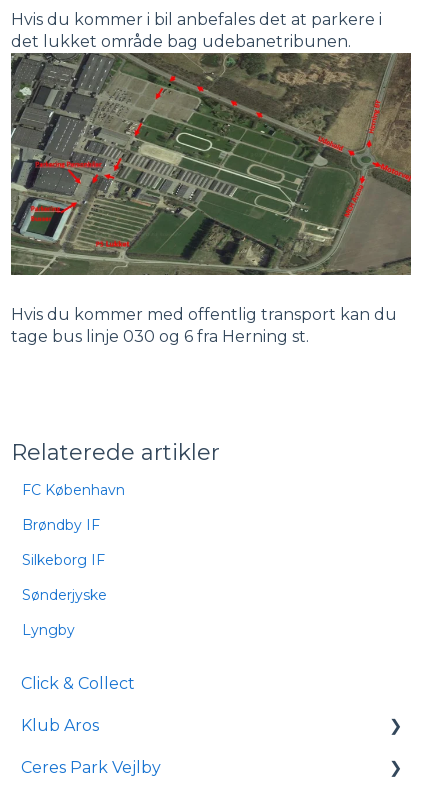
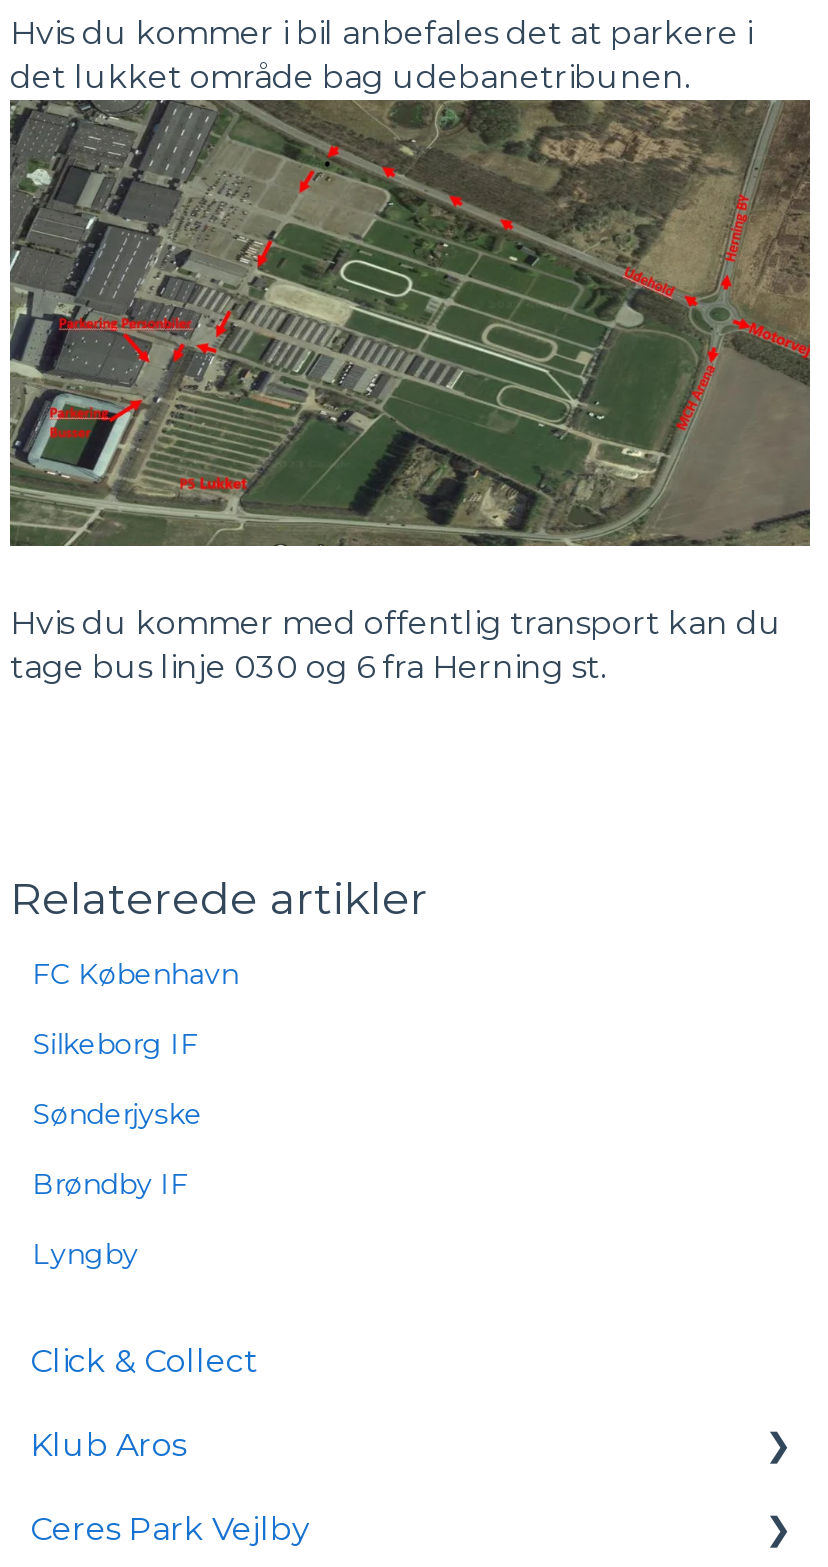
moved [22,516,100,534] -> [32,1167,188,1203]: Brøndby IF
moved [22,551,107,604] -> [32,1027,202,1133]: Silkeborg IF | Sønderjyske

